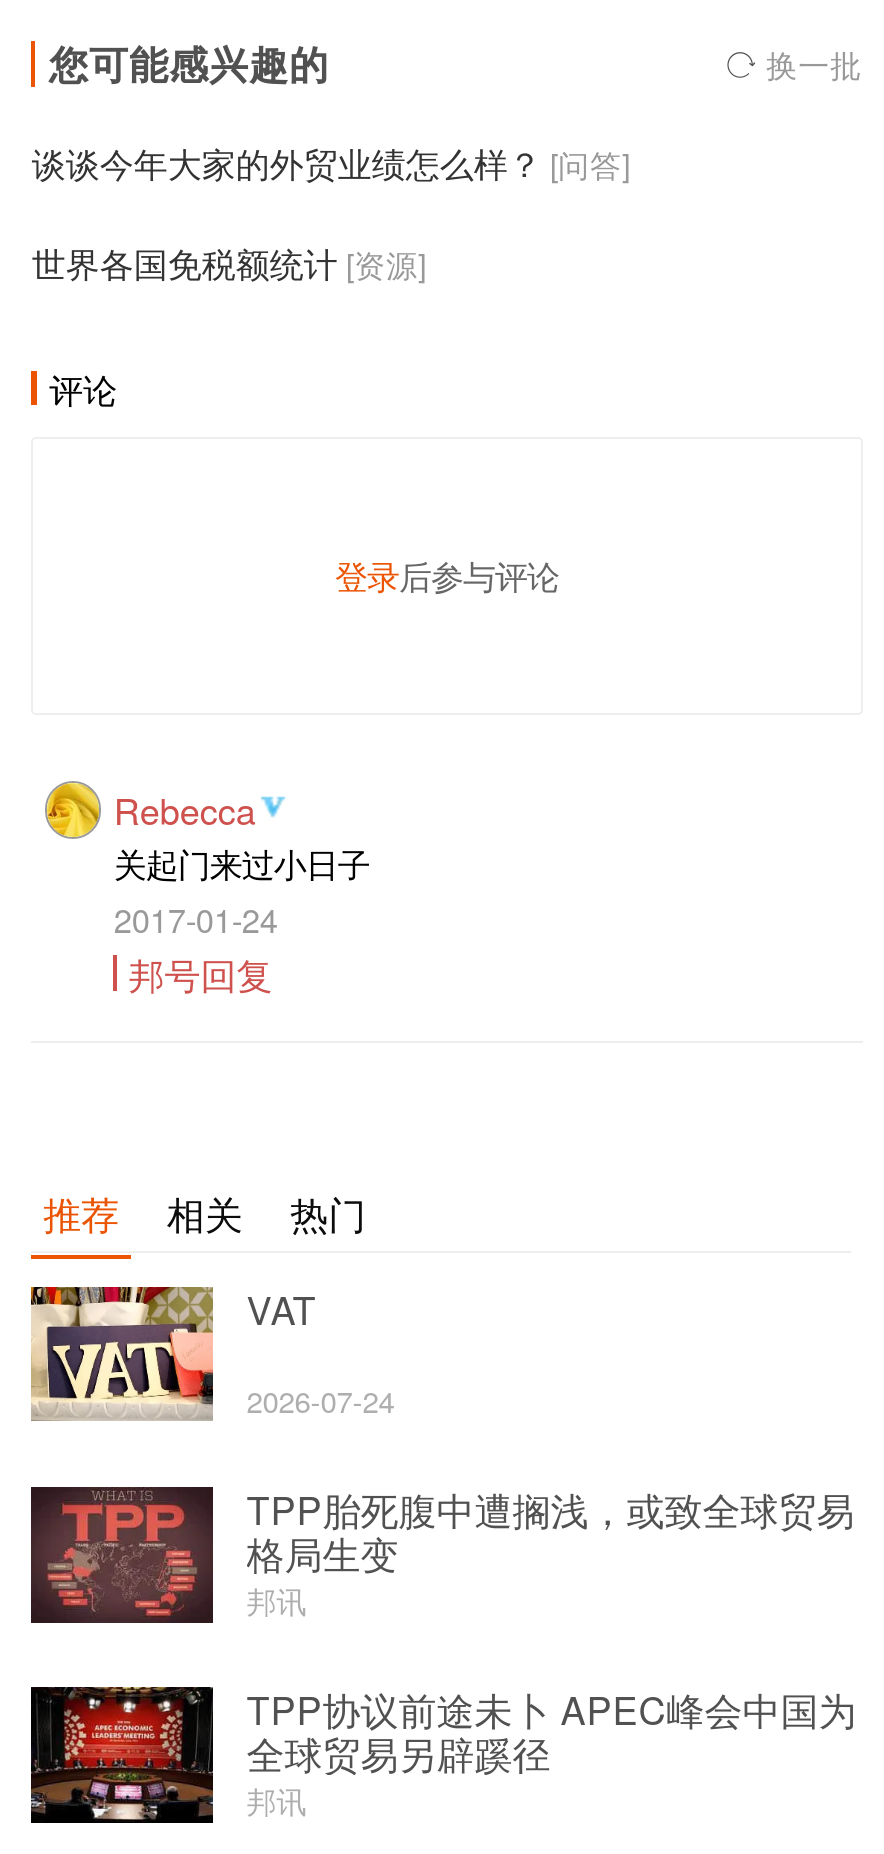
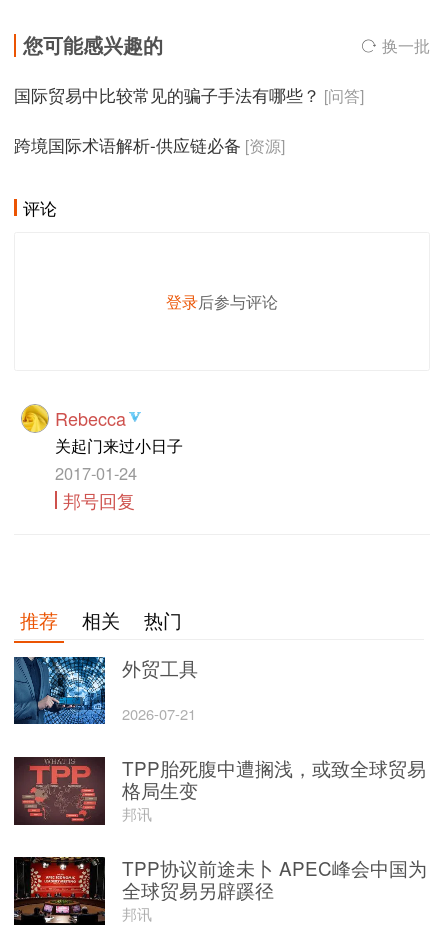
[32,136,630,186] 谈谈今年大家的外贸业绩怎么样？ [问答] -> [14,81,364,106] 国际贸易中比较常见的骗子手法有哪些？ [问答]
[32,237,426,287] 世界各国免税额统计 [资源] -> [14,132,285,157] 跨境国际术语解析-供应链必备 [资源]
[29,1280,317,1421] [image] | VAT -> [13,654,198,725] [image] | 外贸工具
[247,1380,395,1422] 2026-07-24 -> [122,703,196,724] 2026-07-21

